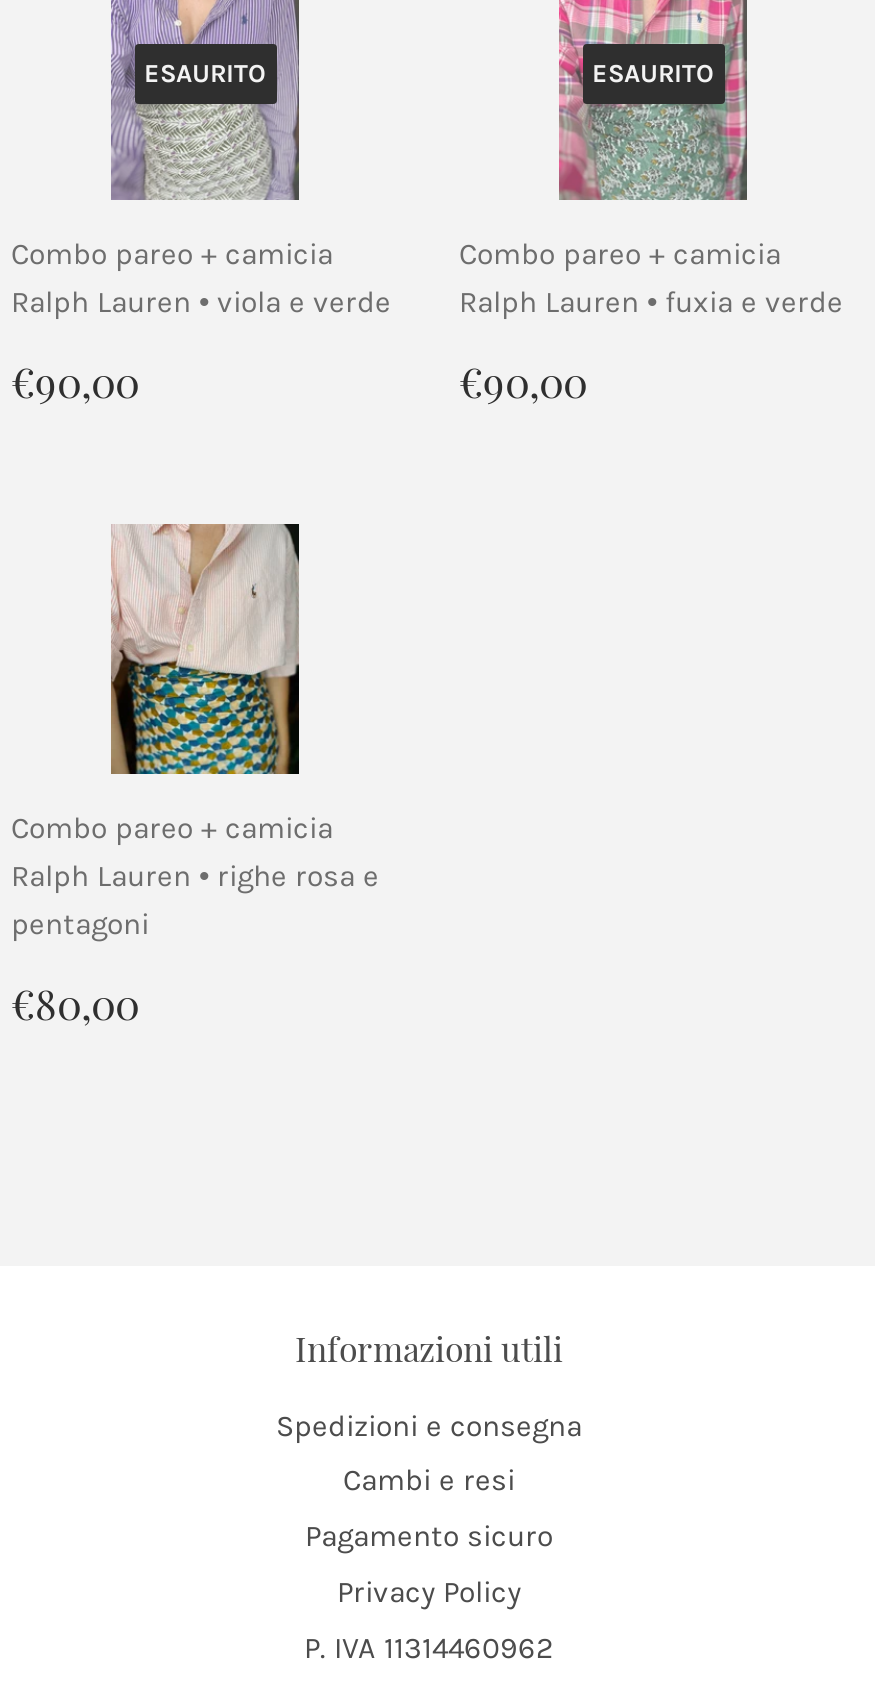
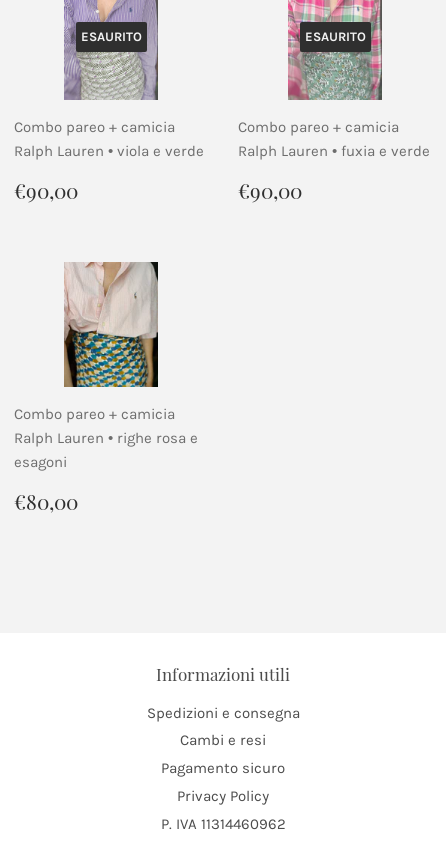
[11,905,149,941] pentagoni -> [14,453,67,471] esagoni

